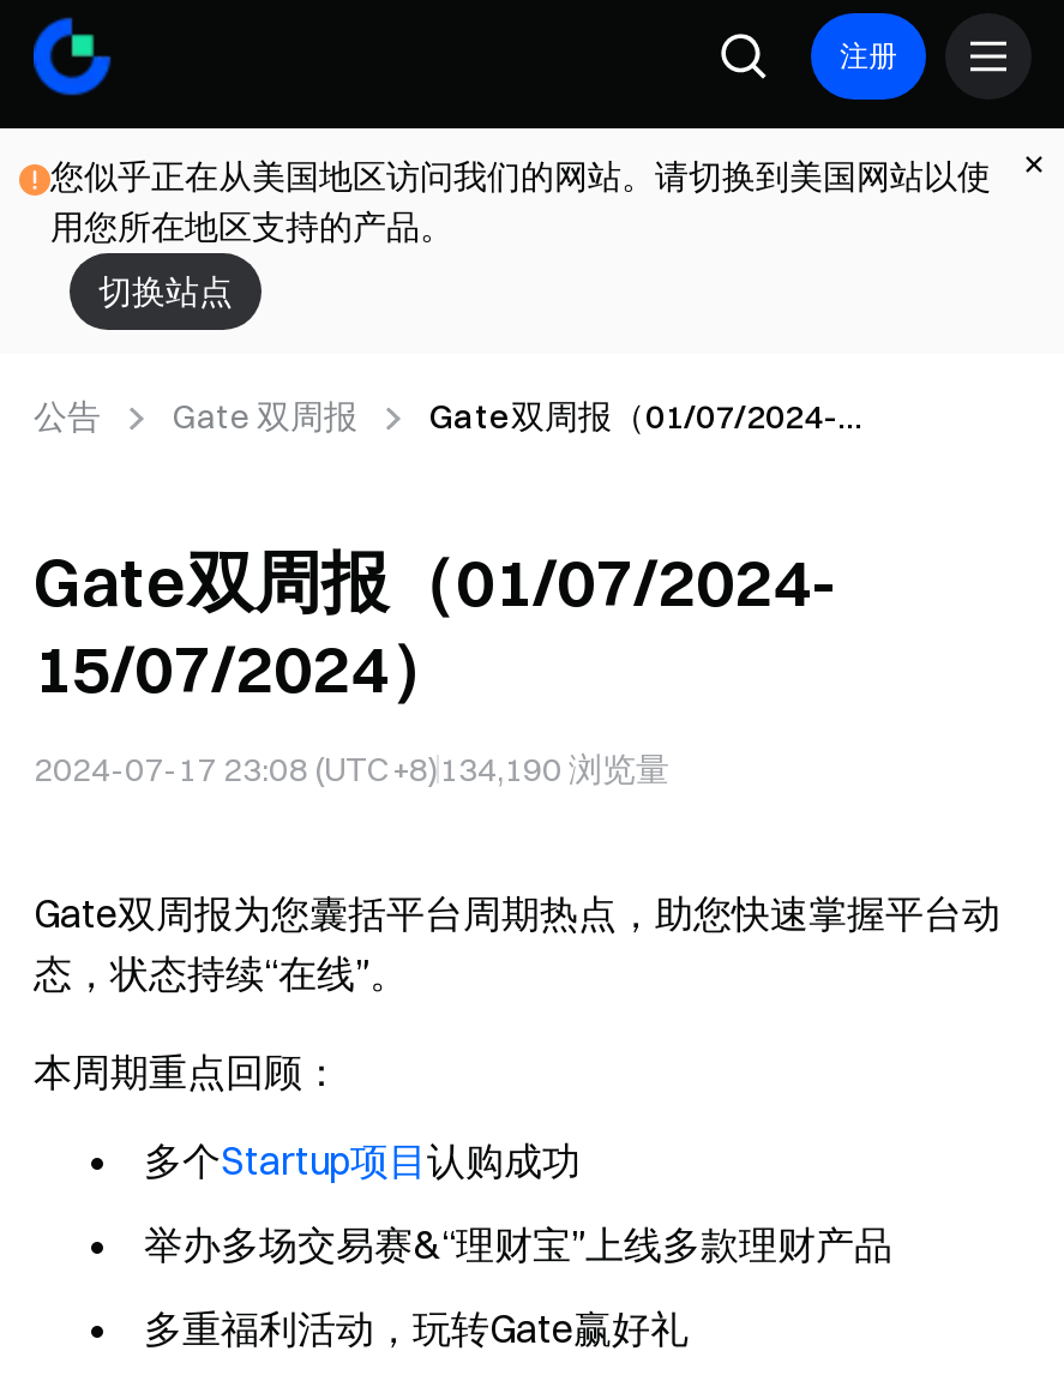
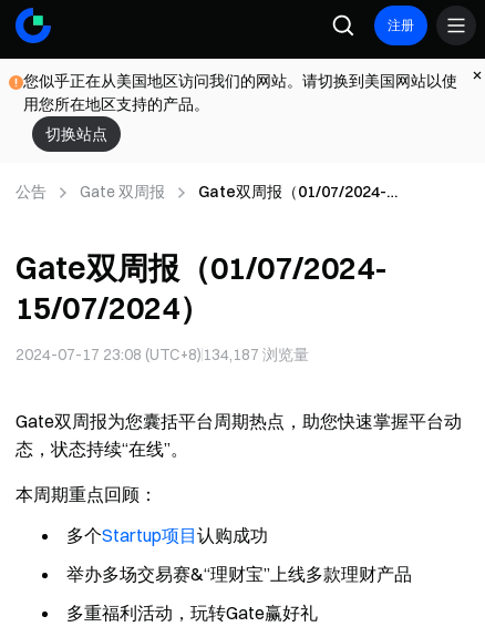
[34,747,669,791] 2024-07-17 23:08 (UTC+8)134,190浏览量 -> [16,345,309,364] 2024-07-17 23:08 (UTC+8)134,187浏览量

